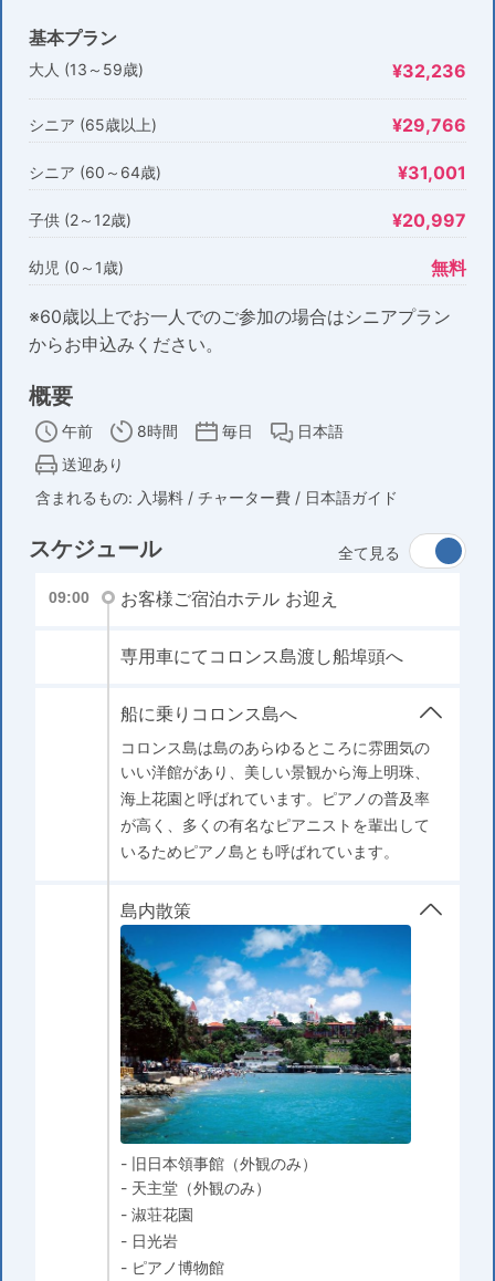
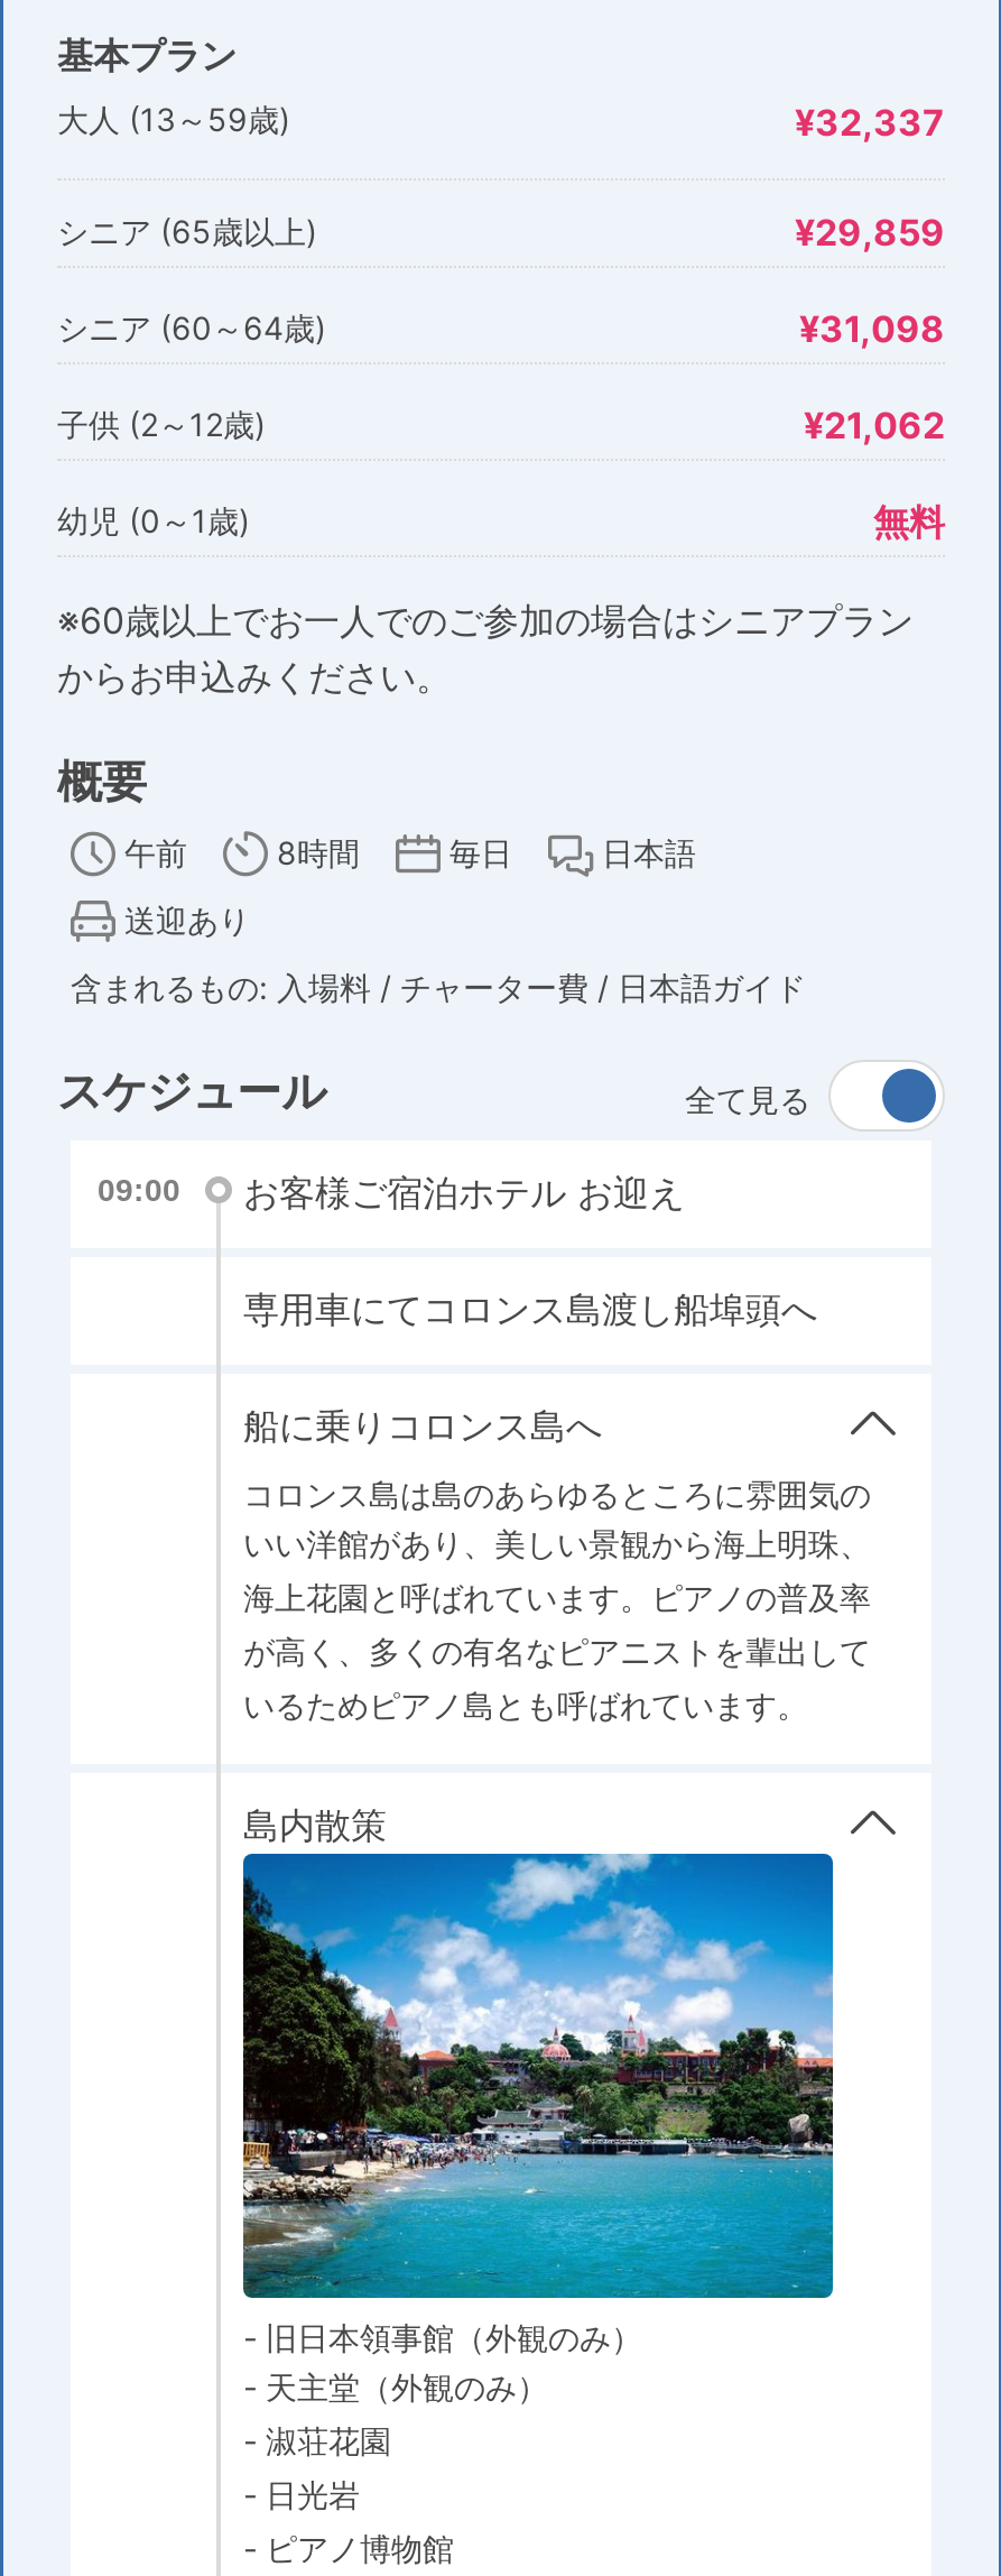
[392,60,466,82] ¥32,236 -> [795,100,945,145] ¥32,337
[392,114,466,136] ¥29,766 -> [795,210,945,255] ¥29,859
[398,162,466,184] ¥31,001 -> [799,307,945,351] ¥31,098
[392,209,466,231] ¥20,997 -> [804,403,945,448] ¥21,062

